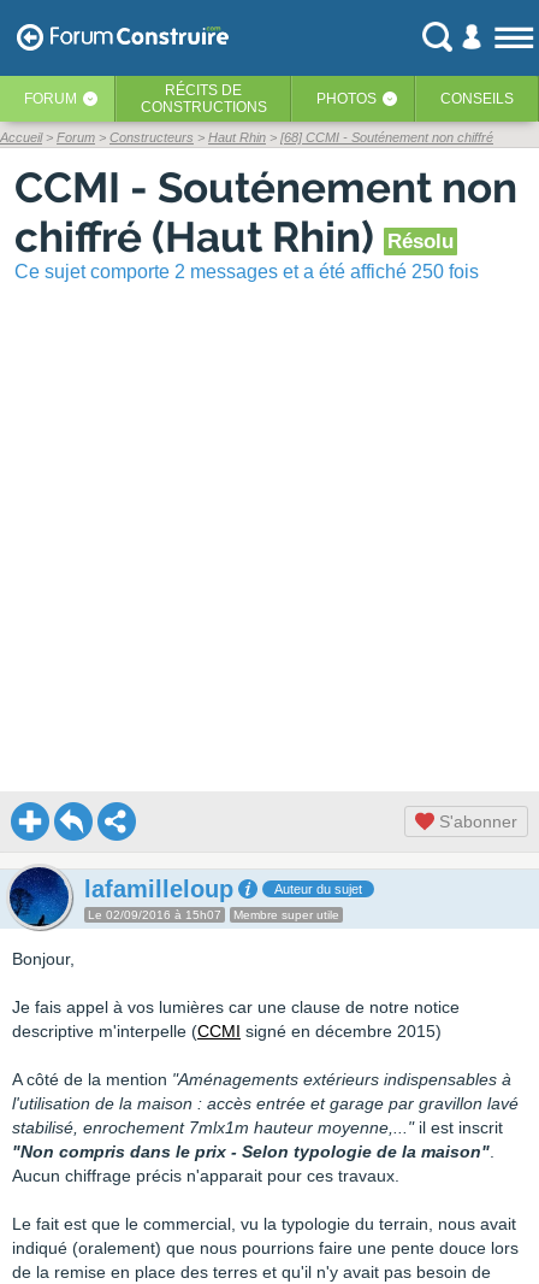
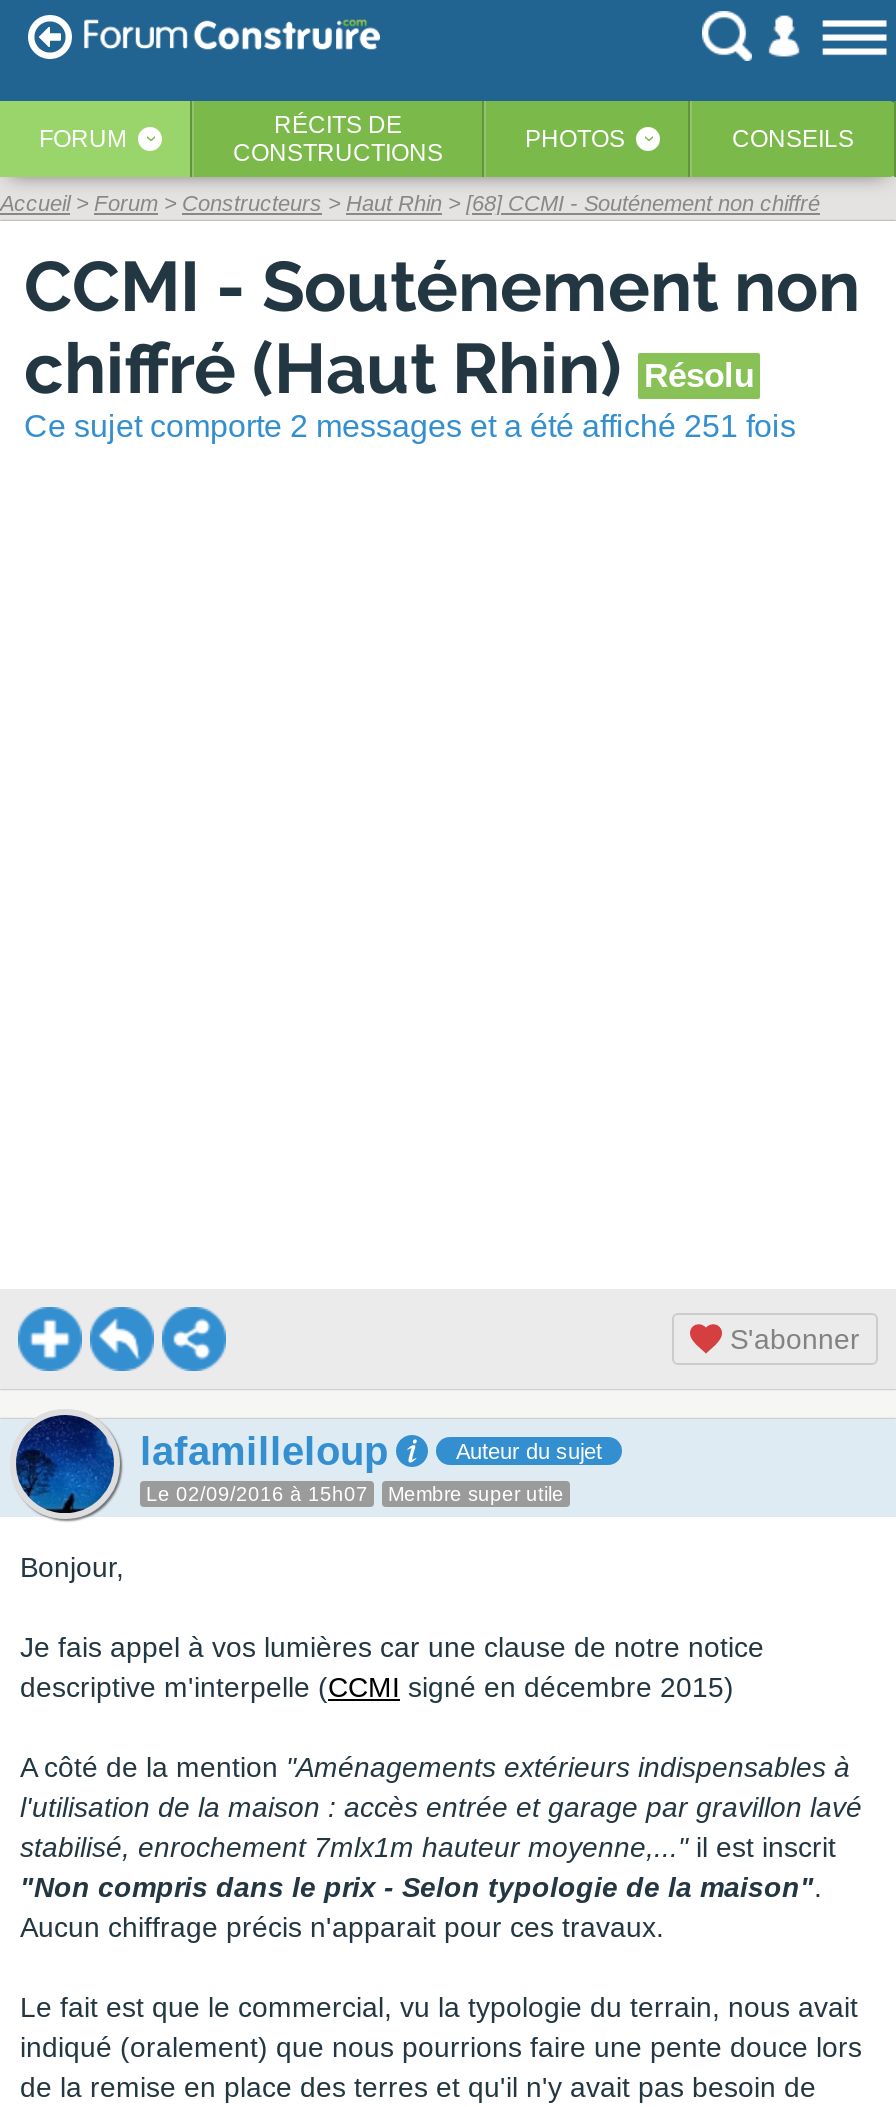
[14,261,479,282] Ce sujet comporte 2 messages et a été affiché 250 fois -> [24,409,796,443] Ce sujet comporte 2 messages et a été affiché 251 fois

